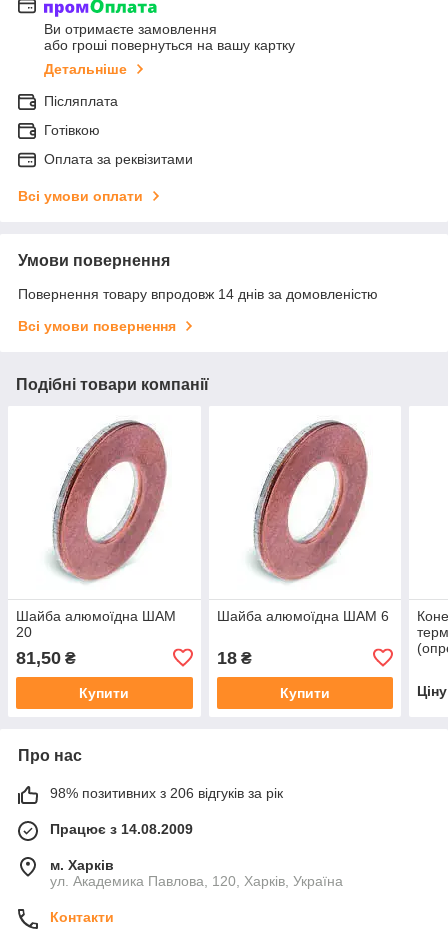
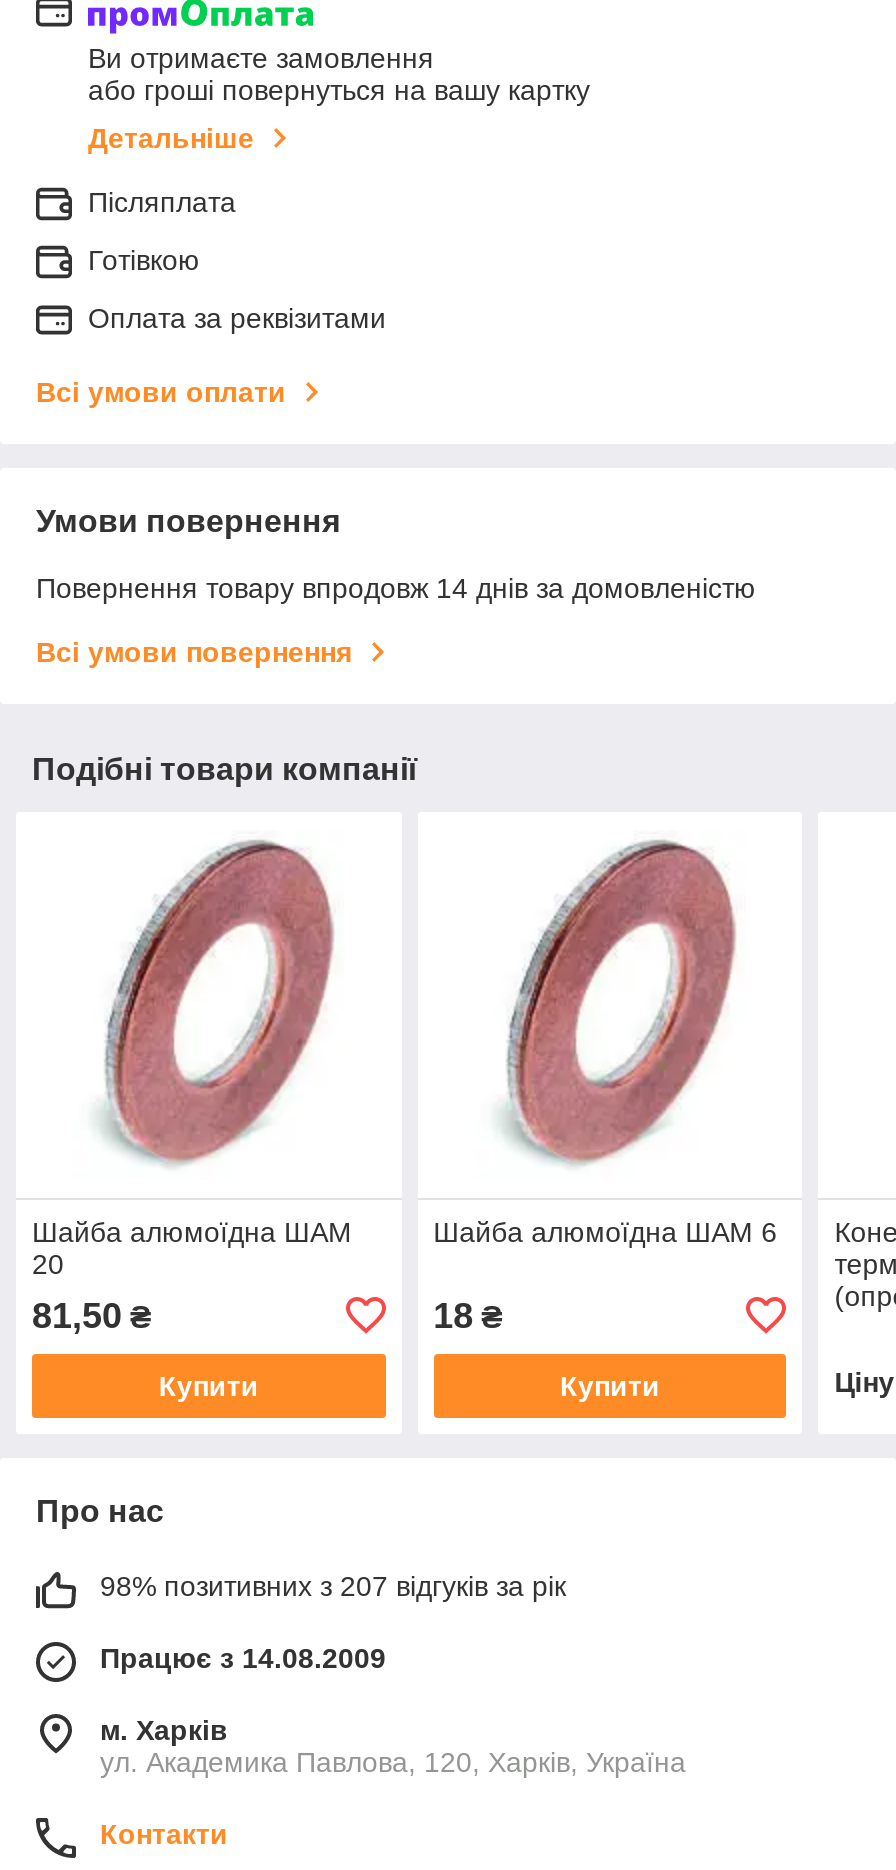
[50,785,283,801] 98% позитивних з 206 відгуків за рік -> [100,1570,566,1602] 98% позитивних з 207 відгуків за рік

